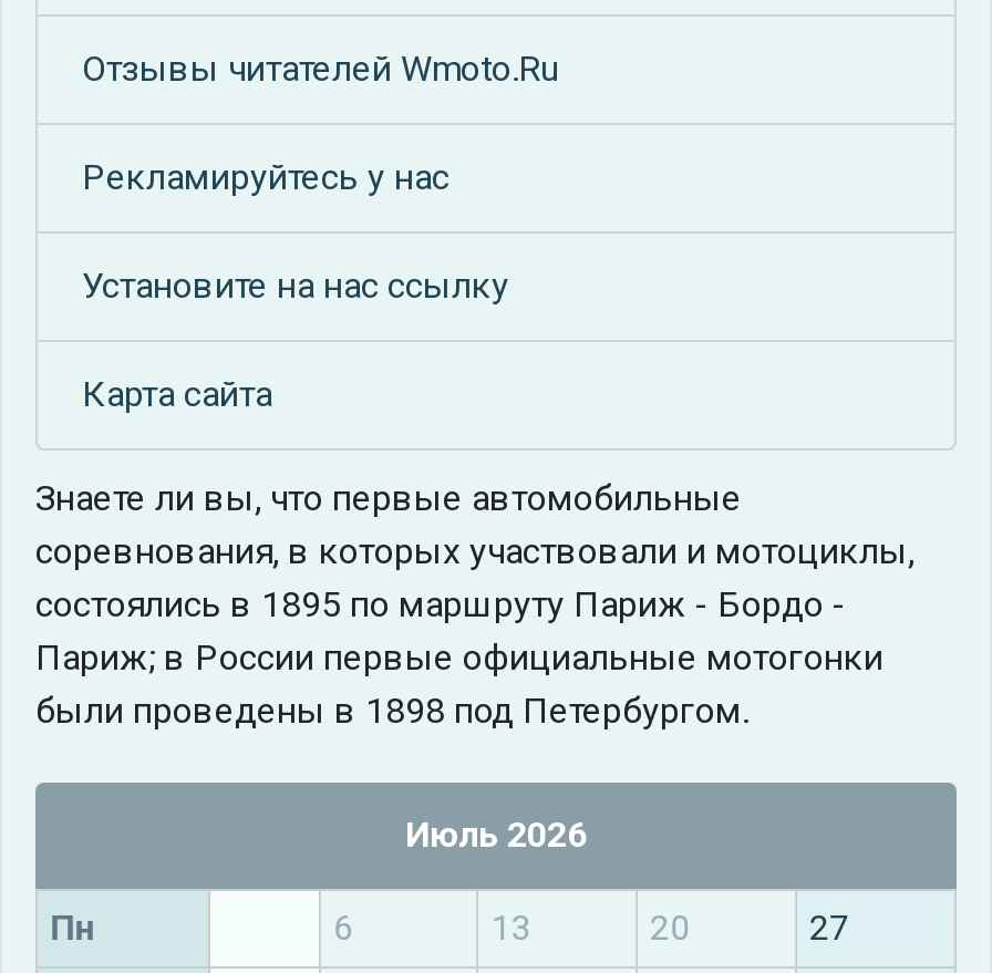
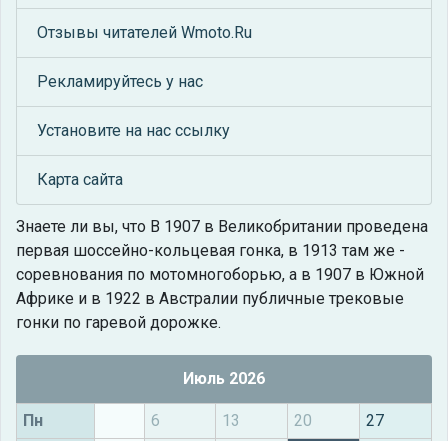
[35,478,914,733] Знаете ли вы, что первые автомобильные | соревнования, в которых участвовали и мотоциклы, | состоялись в 1895 по маршруту Париж - Бордо - | Париж; в России первые официальные мотогонки | были проведены в 1898 под Петербургом. -> [16,217,428,332] Знаете ли вы, что В 1907 в Великобритании проведена | первая шоссейно-кольцевая гонка, в 1913 там же - | соревнования по мотомногоборью, а в 1907 в Южной | Африке и в 1922 в Австралии публичные трековые | гонки по гаревой дорожке.

